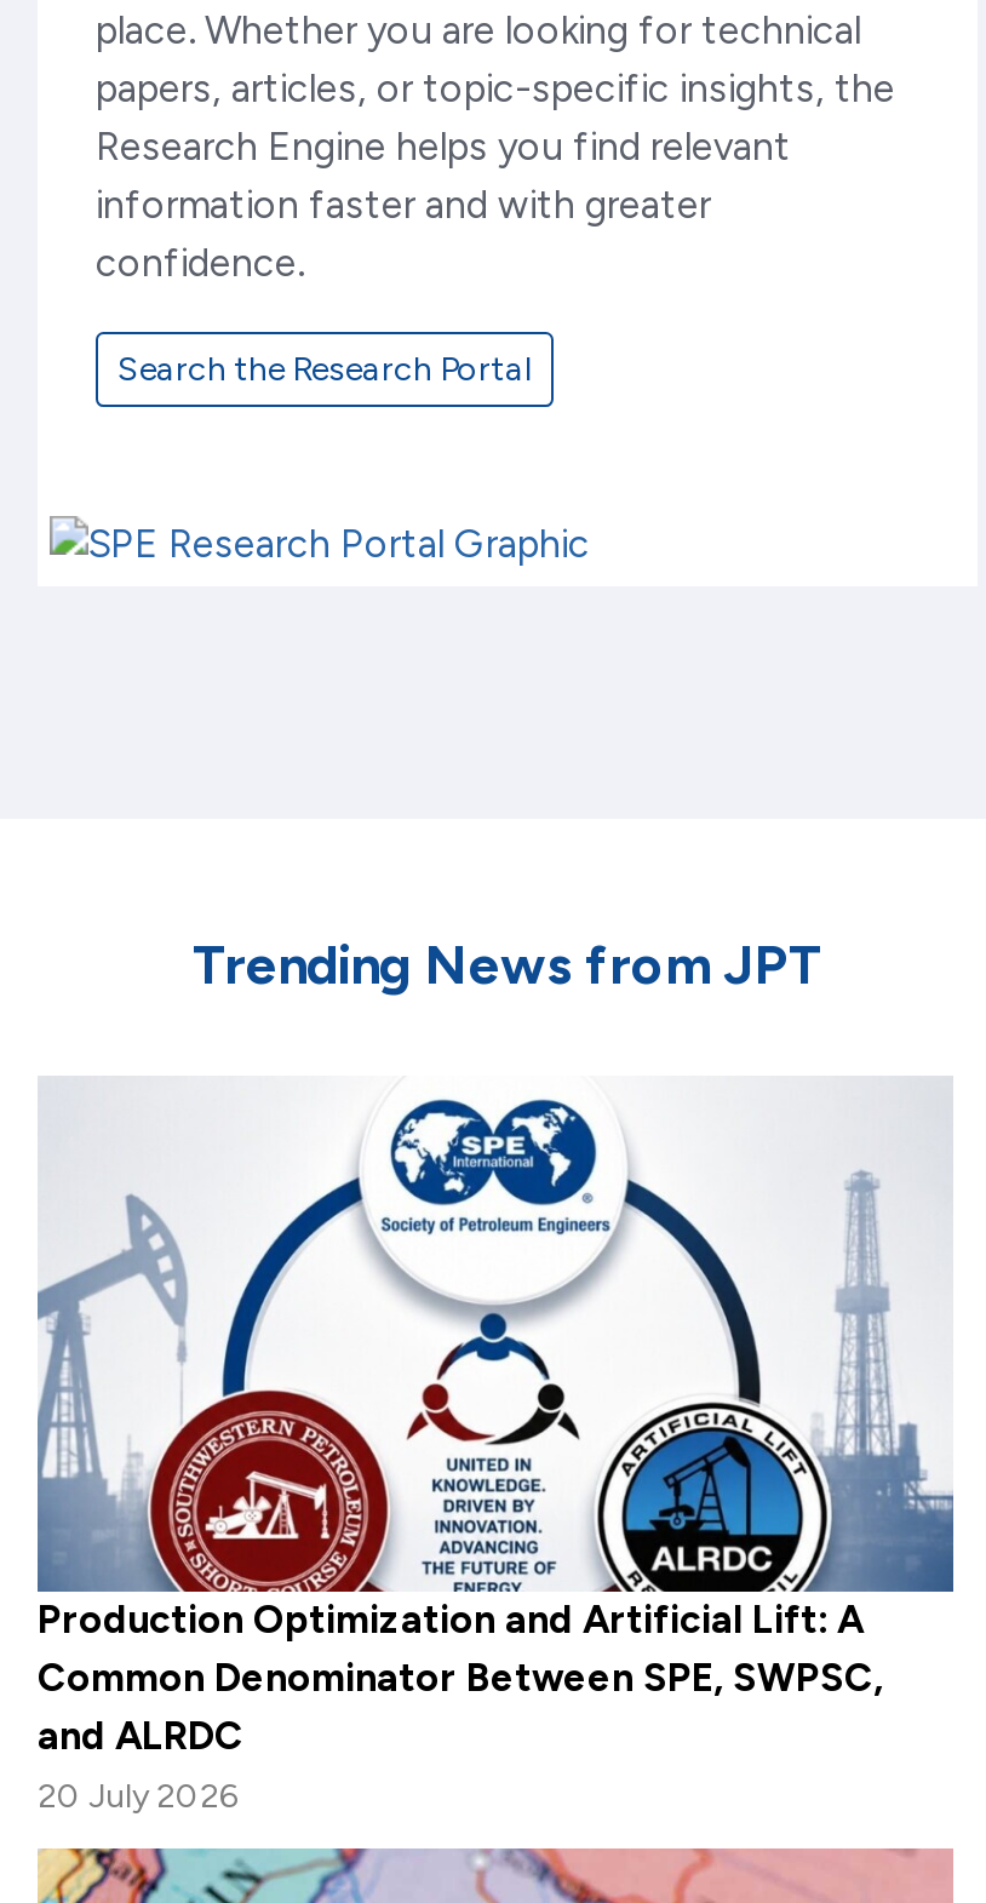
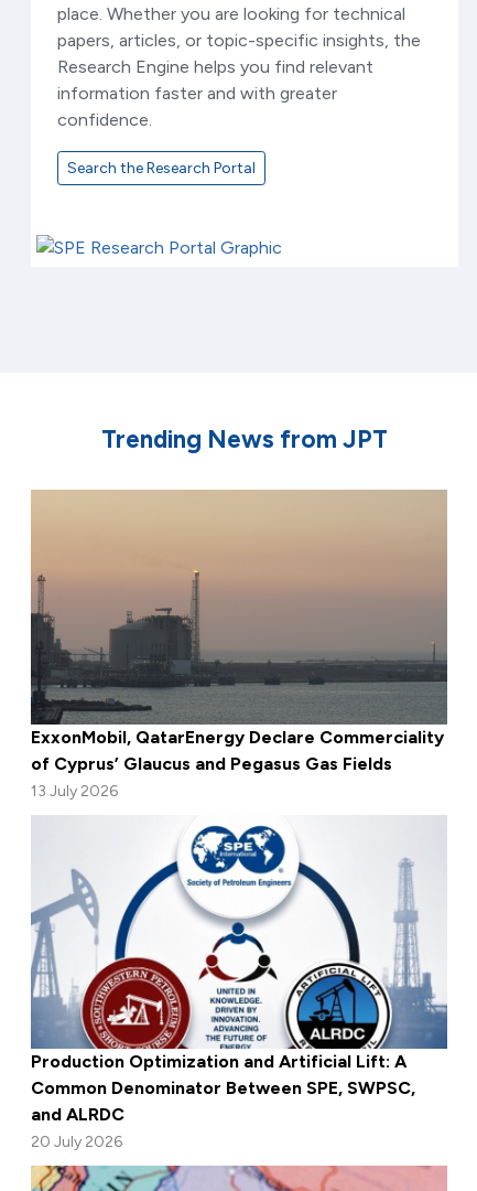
none -> [30,490,448,800] [image] | ExxonMobil, QatarEnergy Declare Commerciality | of Cyprus’ Glaucus and Pegasus Gas Fields | 13 July 2026

